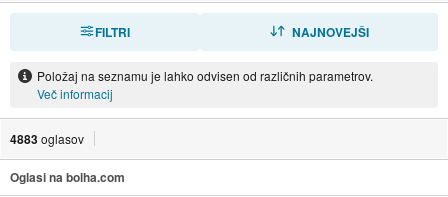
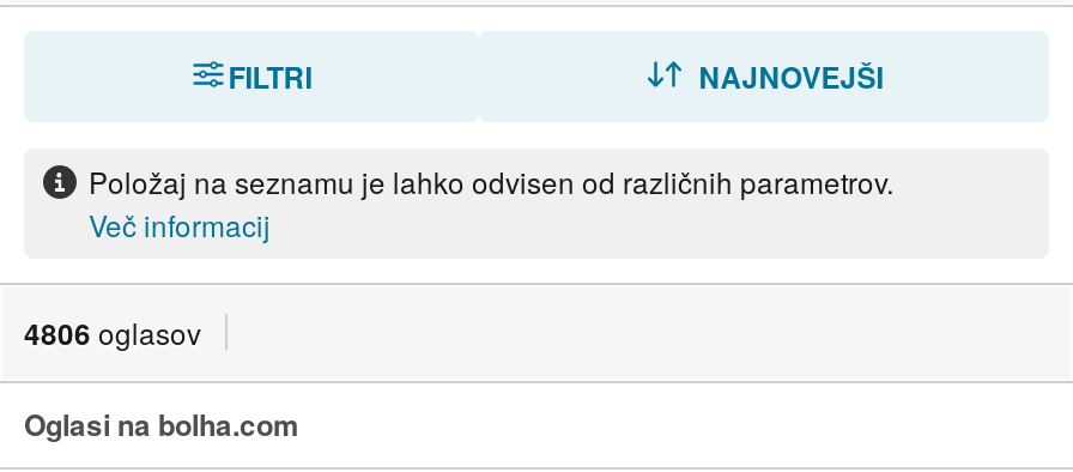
[10,129,84,147] 4883 oglasov -> [24,310,201,353] 4806 oglasov

